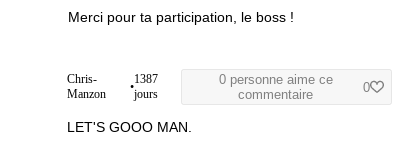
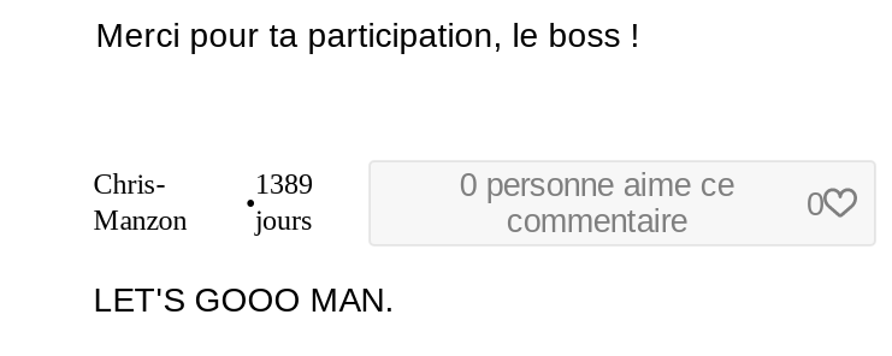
[134,72,158,86] 1387 -> [255,167,313,201] 1389

